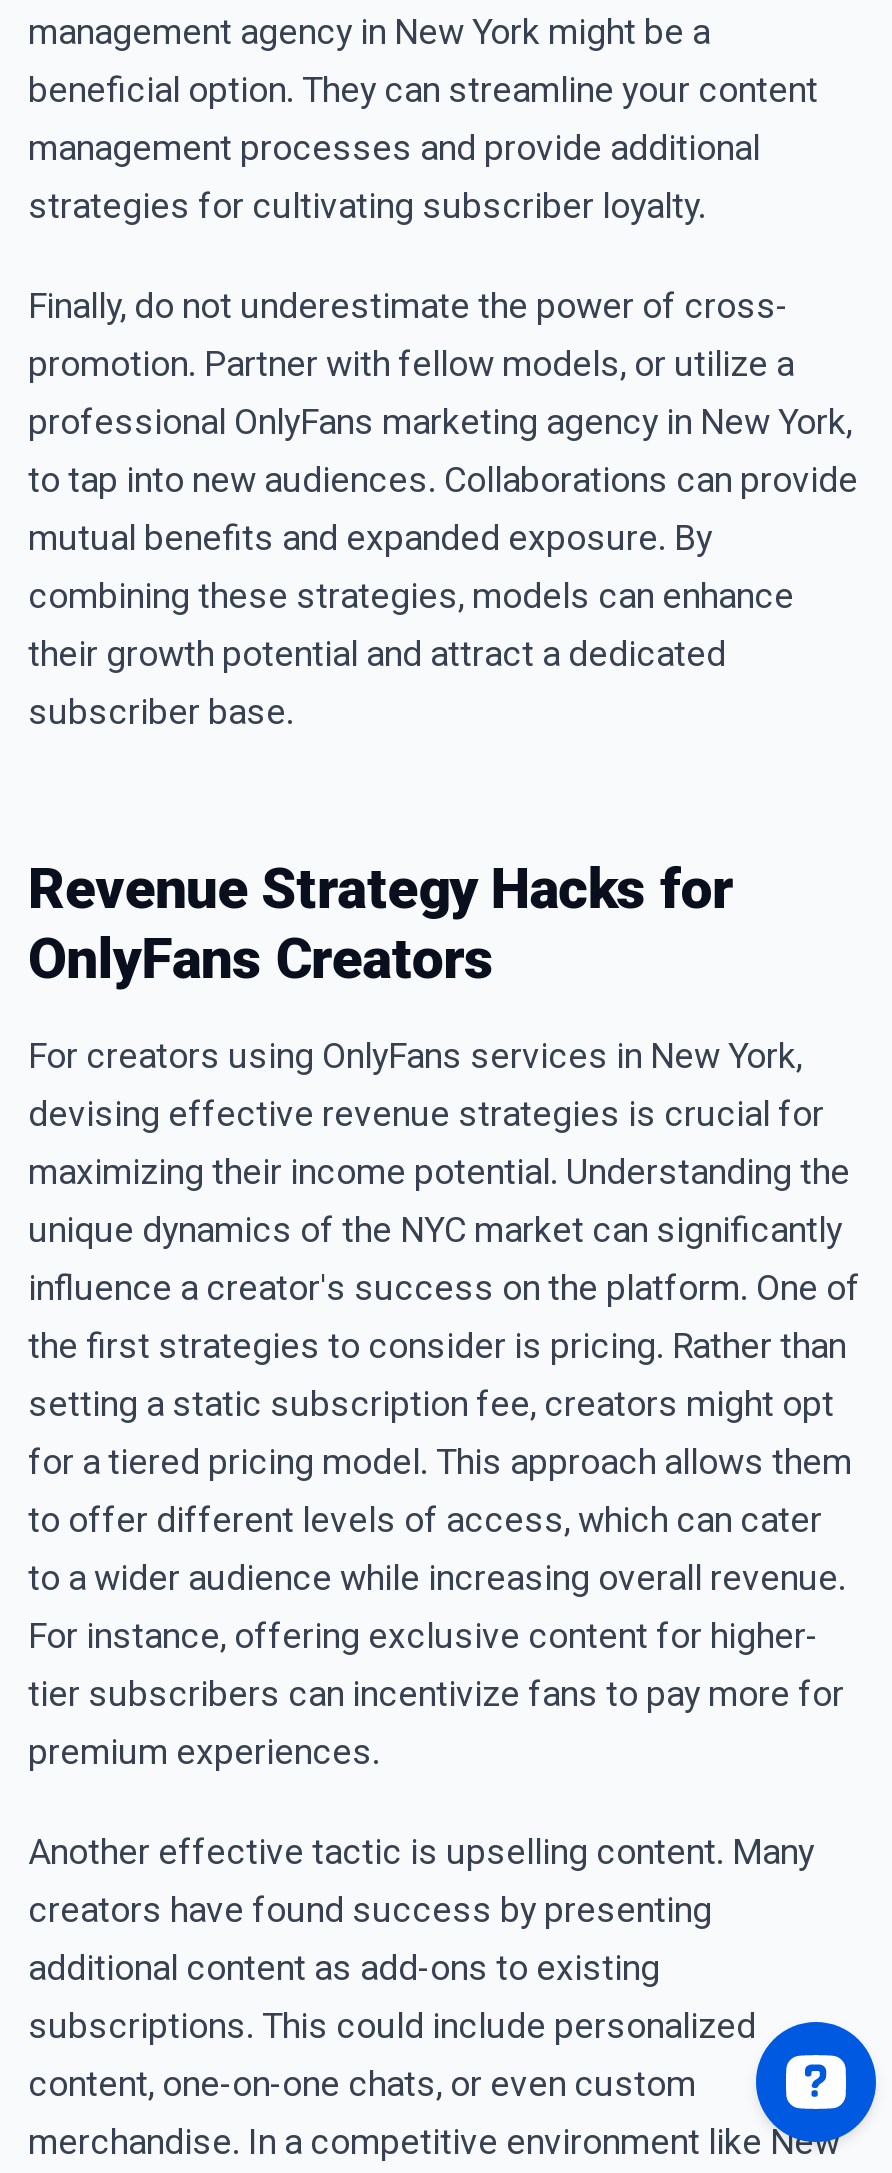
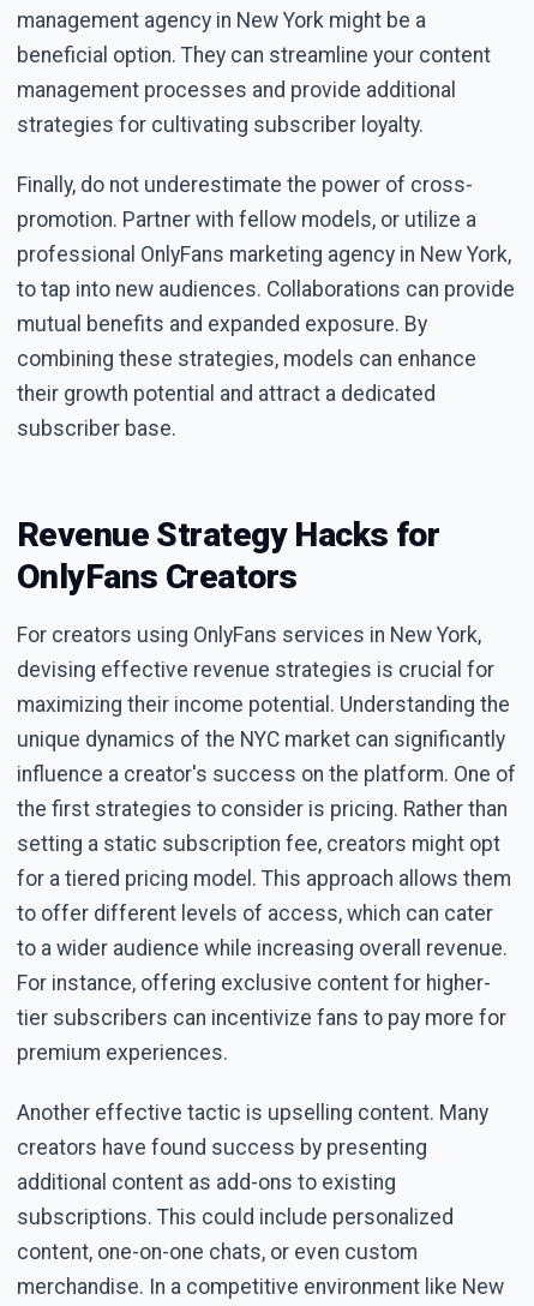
[754,2020,878,2136] [image] -> none

